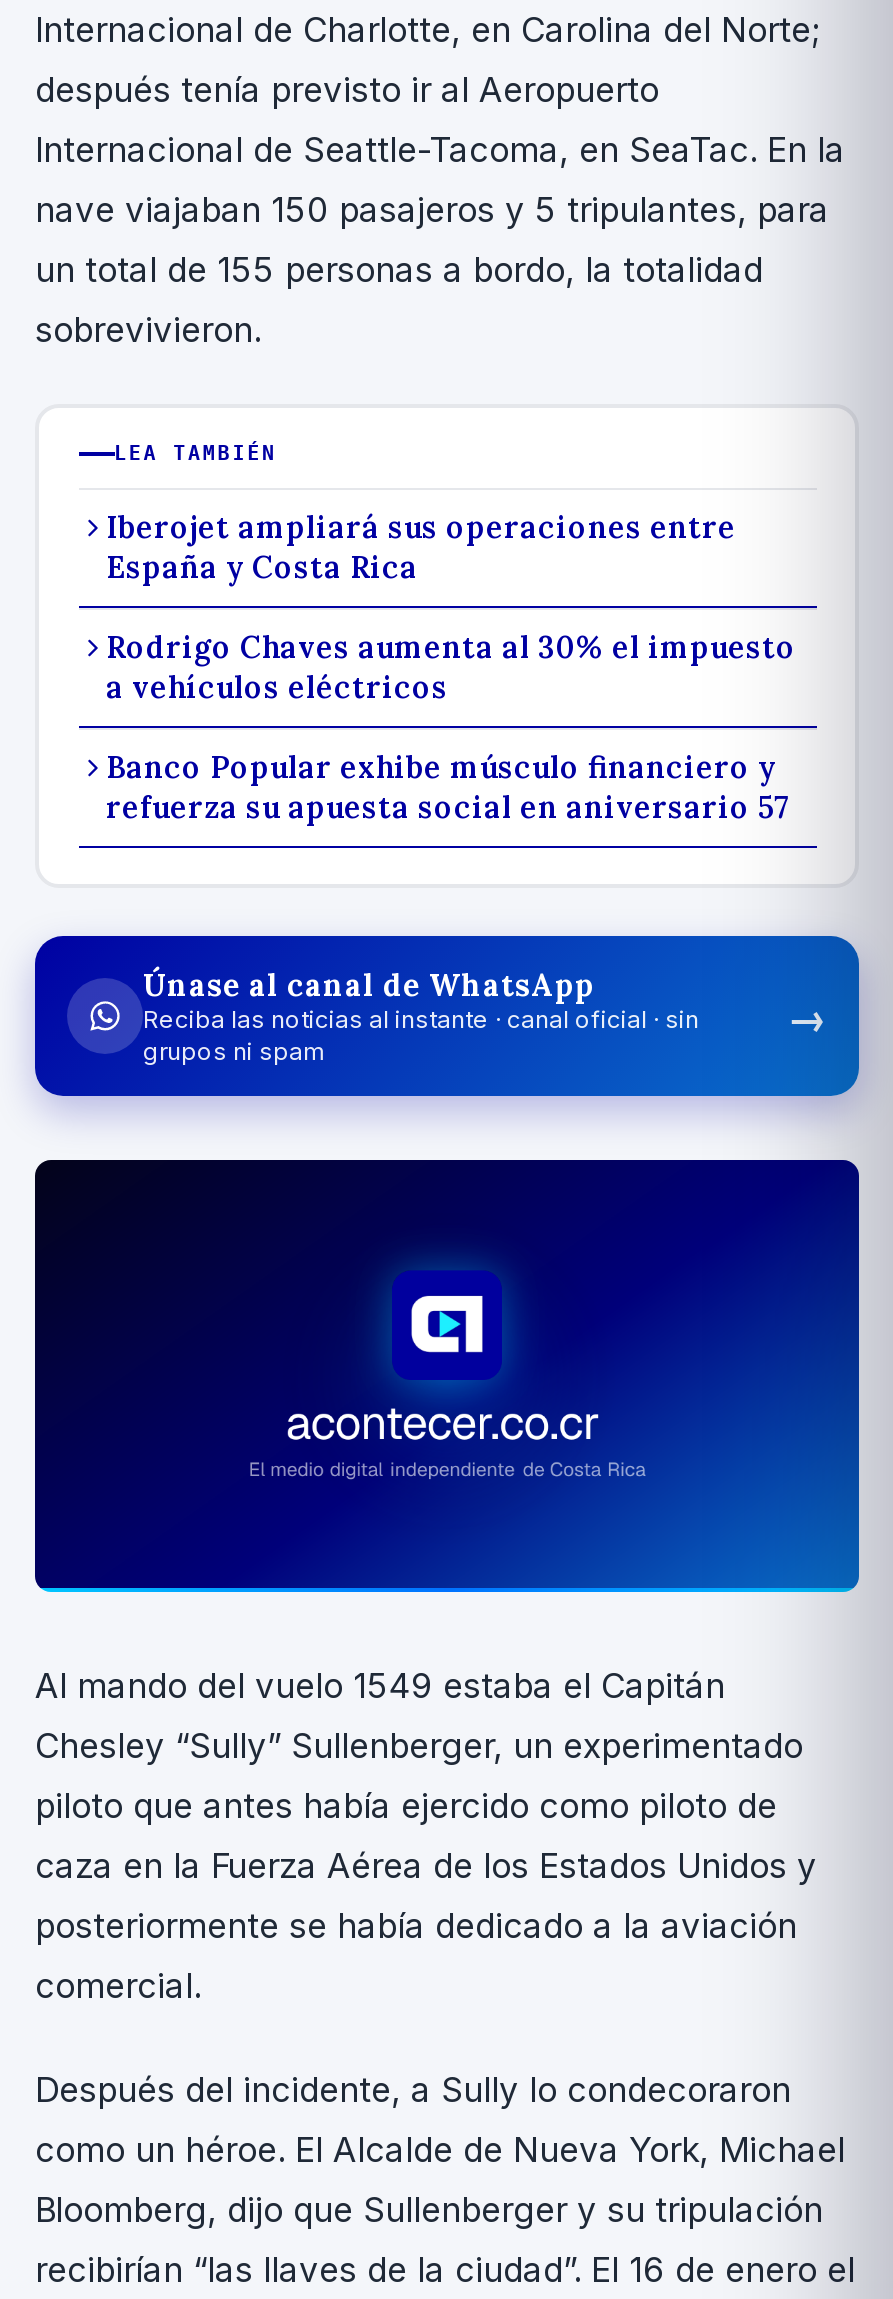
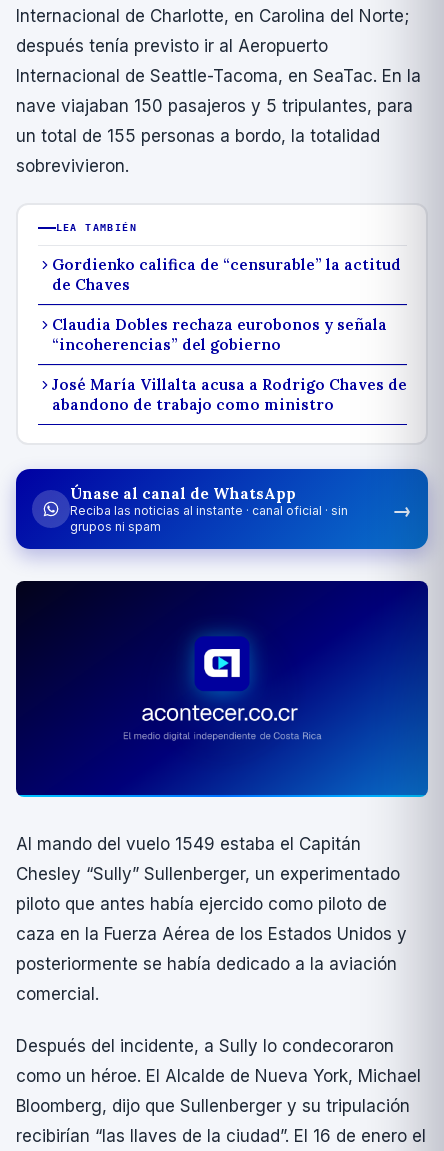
[106,508,736,586] Iberojet ampliará sus operaciones entre | España y Costa Rica -> [51,255,400,294] Gordienko califica de “censurable” la actitud | de Chaves
[106,628,796,706] Rodrigo Chaves aumenta al 30% el impuesto | a vehículos eléctricos -> [51,315,386,354] Claudia Dobles rechaza eurobonos y señala | “incoherencias” del gobierno
[106,748,790,826] Banco Popular exhibe músculo financiero y | refuerza su apuesta social en aniversario 57 -> [51,375,406,414] José María Villalta acusa a Rodrigo Chaves de | abandono de trabajo como ministro

